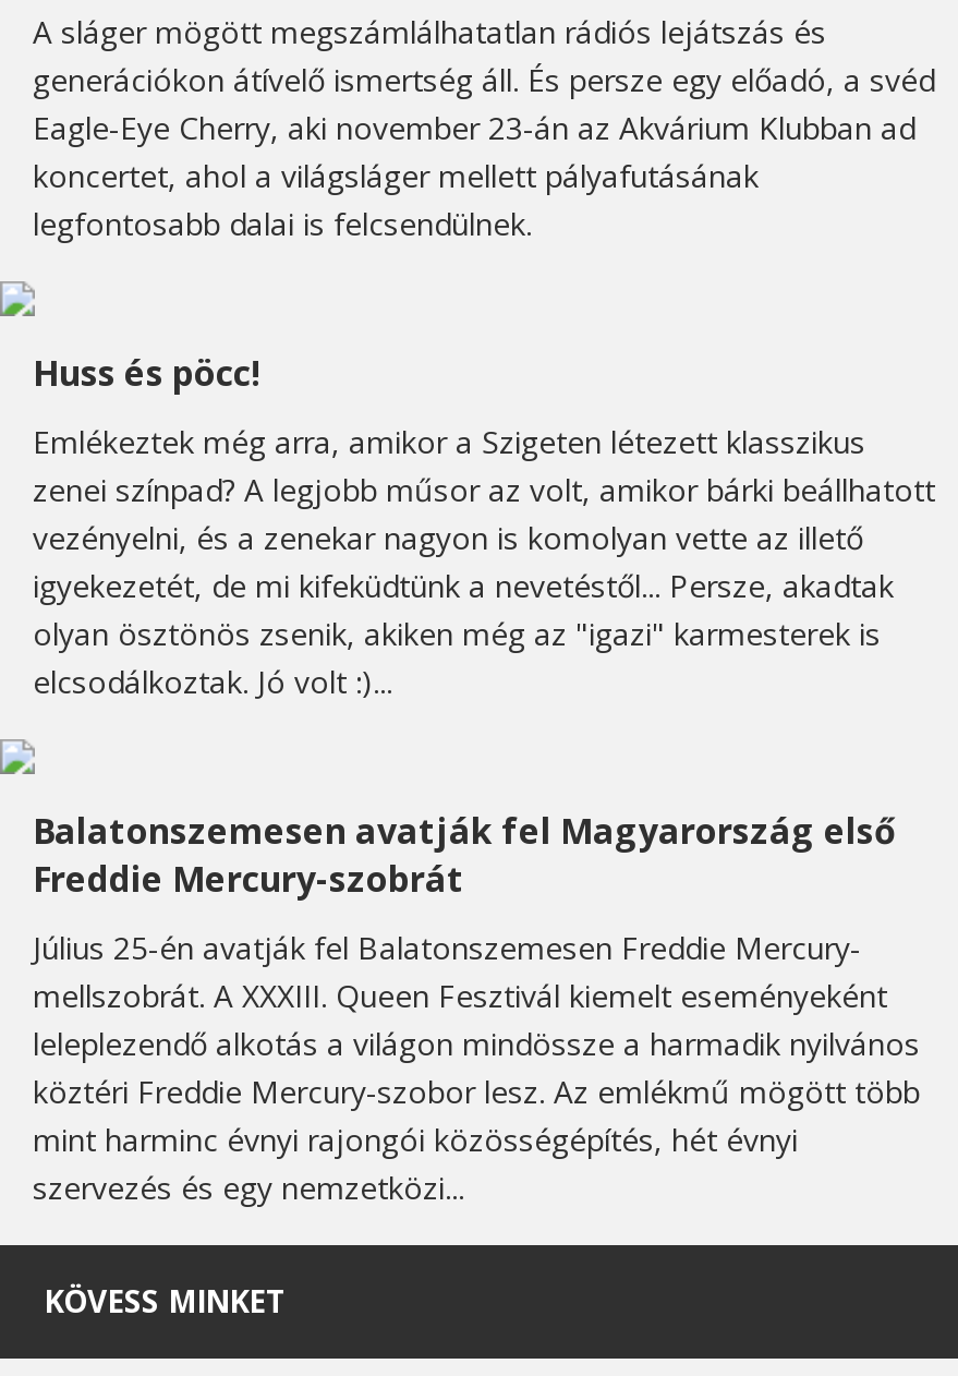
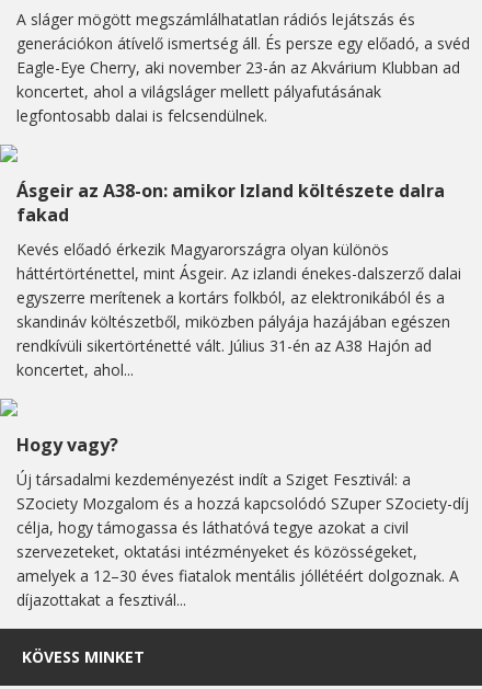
[33,349,262,397] Huss és pöcc! -> [16,179,445,227] Ásgeir az A38-on: amikor Izland költészete dalra | fakad
[33,421,935,703] Emlékeztek még arra, amikor a Szigeten létezett klasszikus | zenei színpad? A legjobb műsor az volt, amikor bárki beállhatott | vezényelni, és a zenekar nagyon is komolyan vette az illető | igyekezetét, de mi kifeküdtünk a nevetéstől... Persze, akadtak | olyan ösztönös zsenik, akiken még az "igazi" karmesterek is | elcsodálkoztak. Jó volt :)... -> [16,239,461,380] Kevés előadó érkezik Magyarországra olyan különös | háttértörténettel, mint Ásgeir. Az izlandi énekes-dalszerző dalai | egyszerre merítenek a kortárs folkból, az elektronikából és a | skandináv költészetből, miközben pályája hazájában egészen | rendkívüli sikertörténetté vált. Július 31-én az A38 Hajón ad | koncertet, ahol...
[33,807,896,903] Balatonszemesen avatják fel Magyarország első | Freddie Mercury-szobrát -> [16,433,118,457] Hogy vagy?
[33,927,920,1209] Július 25-én avatják fel Balatonszemesen Freddie Mercury- | mellszobrát. A XXXIII. Queen Fesztivál kiemelt eseményeként | leleplezendő alkotás a világon mindössze a harmadik nyilvános | köztéri Freddie Mercury-szobor lesz. Az emlékmű mögött több | mint harminc évnyi rajongói közösségépítés, hét évnyi | szervezés és egy nemzetközi... -> [16,469,469,610] Új társadalmi kezdeményezést indít a Sziget Fesztivál: a | SZociety Mozgalom és a hozzá kapcsolódó SZuper SZociety-díj | célja, hogy támogassa és láthatóvá tegye azokat a civil | szervezeteket, oktatási intézményeket és közösségeket, | amelyek a 12–30 éves fiatalok mentális jóllétéért dolgoznak. A | díjazottakat a fesztivál...

